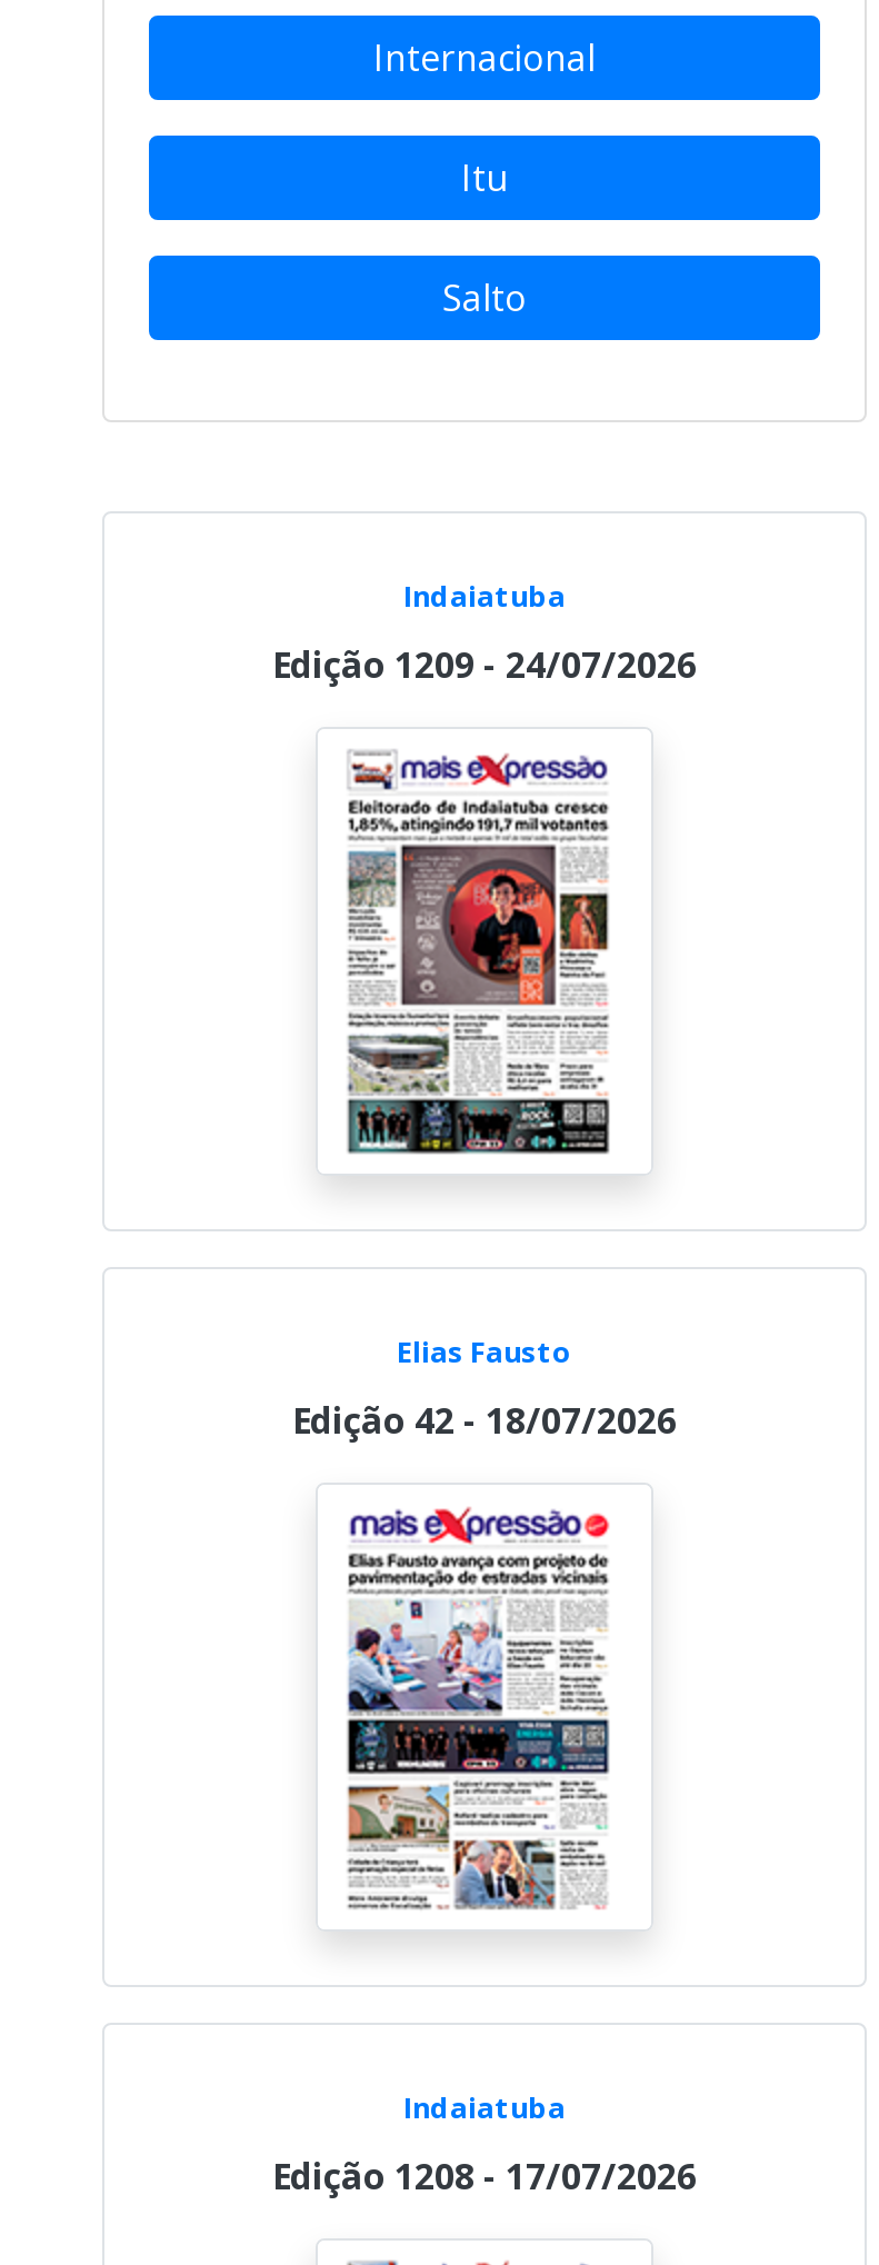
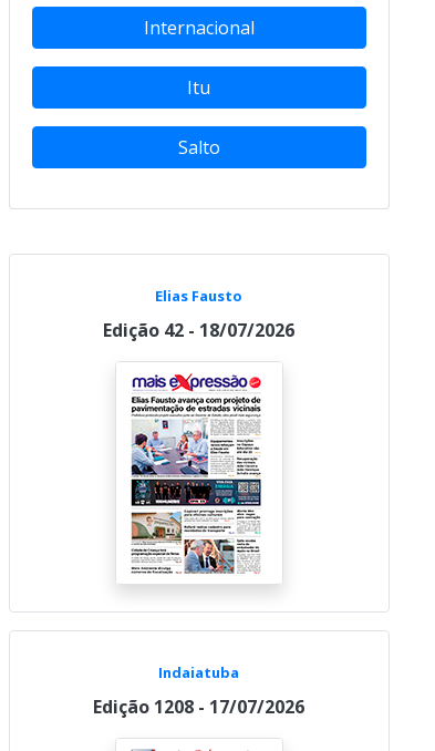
[272,576,697,690] Indaiatuba | Edição 1209 - 24/07/2026 -> none
[347,749,611,1156] [image] -> none

